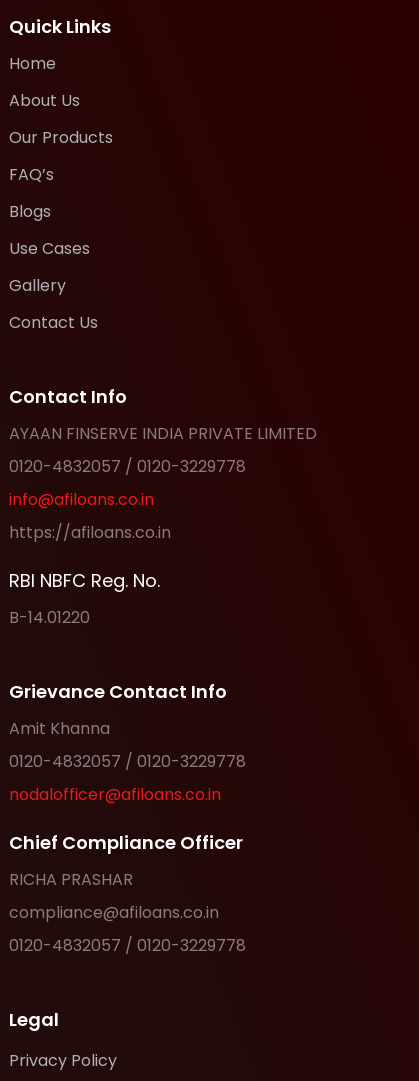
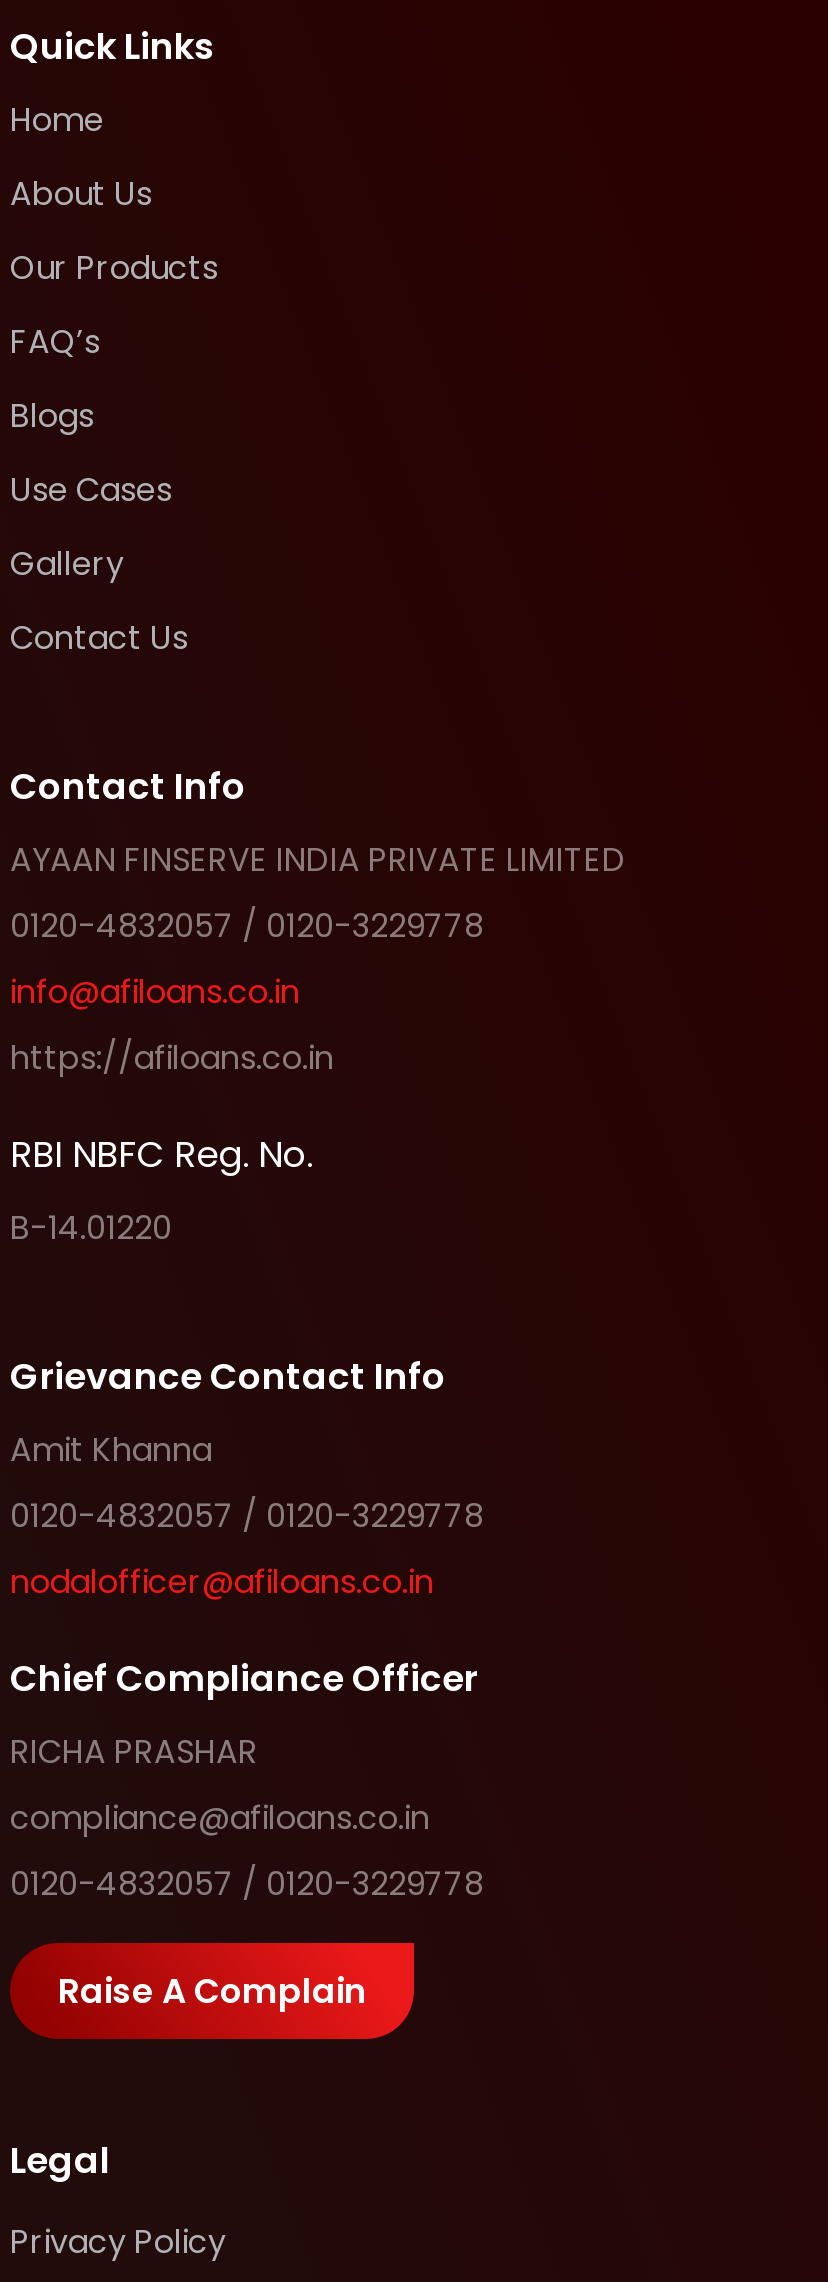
none -> [58,1967,366,2015] Raise A Complain

